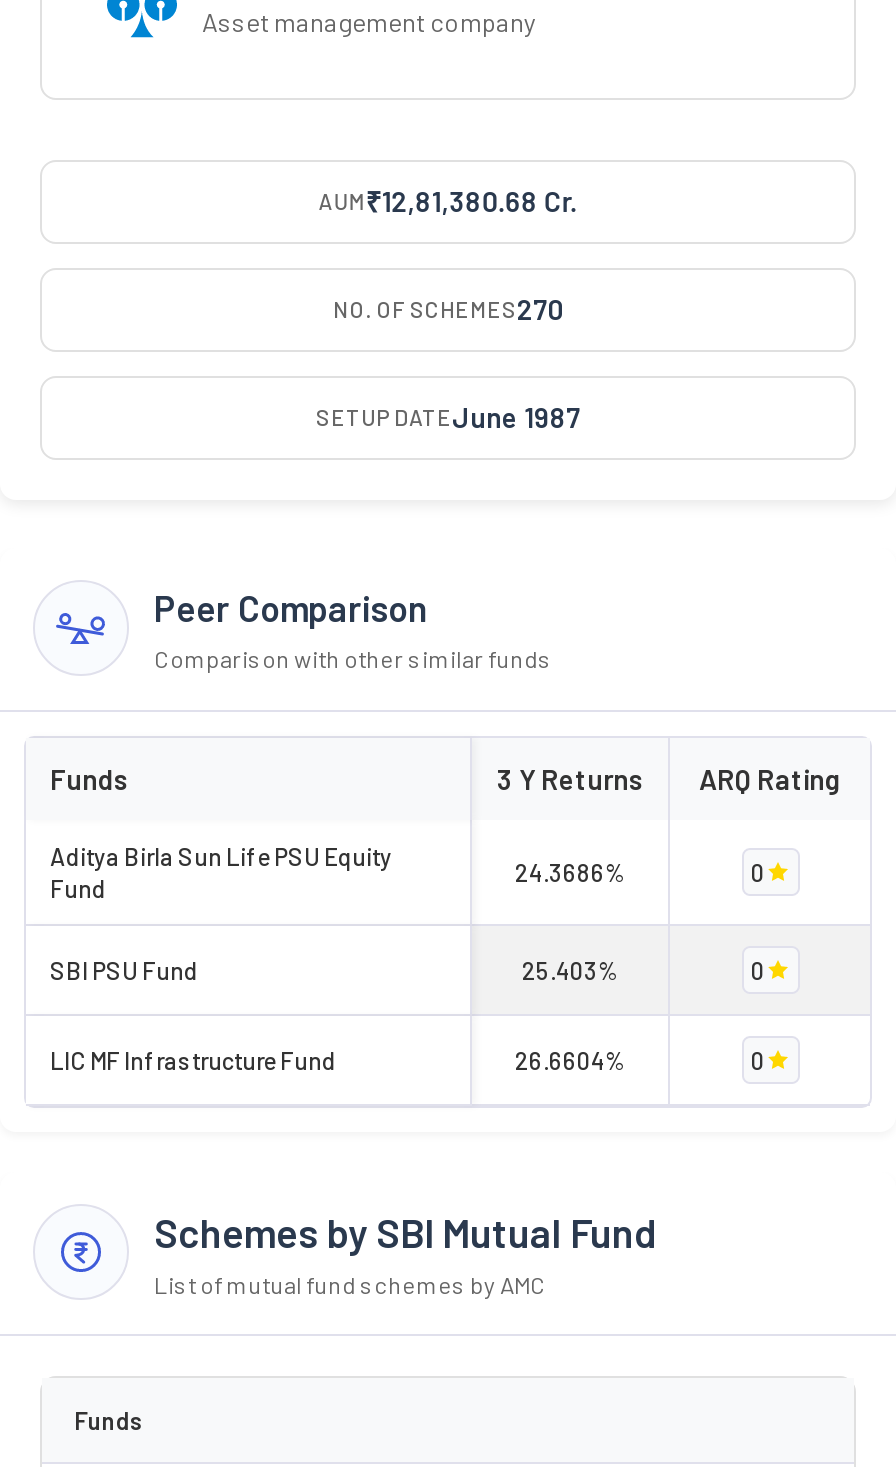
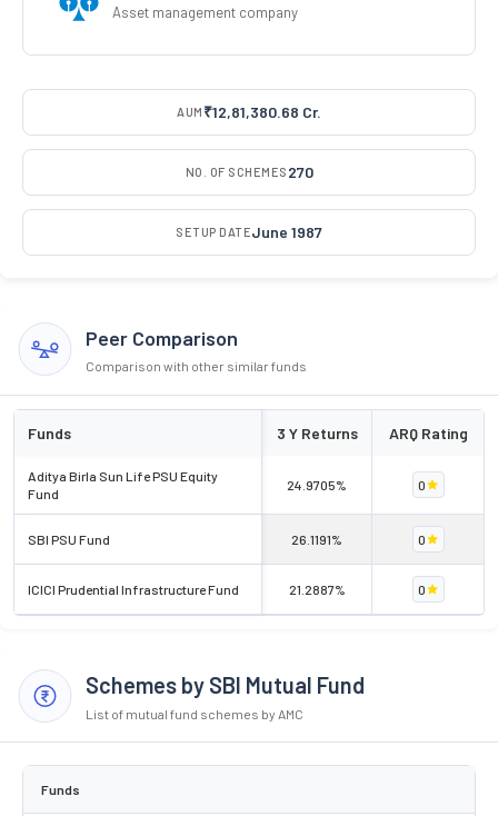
[515,858,625,886] 24.3686% -> [287,477,347,492] 24.9705%
[522,956,618,984] 25.403% -> [291,531,342,547] 26.1191%
[50,1046,336,1074] LIC MF Infrastructure Fund -> [28,581,239,597] ICICI Prudential Infrastructure Fund
[515,1046,625,1074] 26.6604% -> [288,581,345,597] 21.2887%

